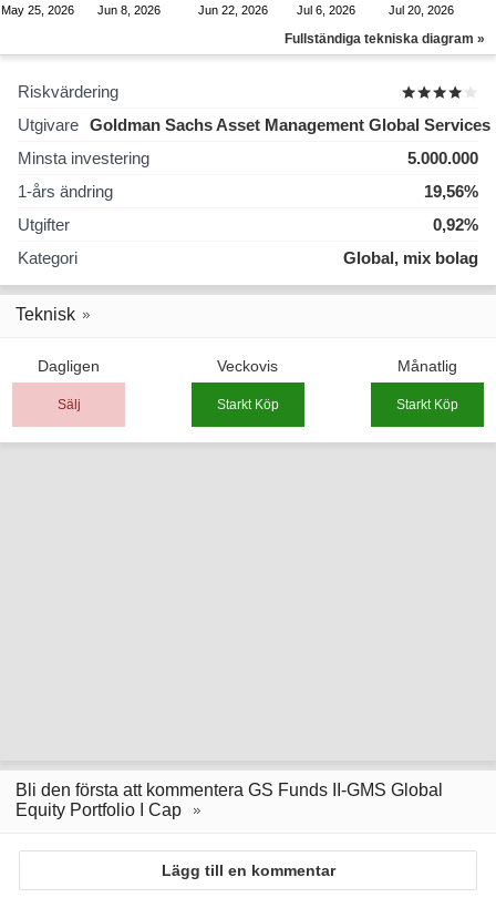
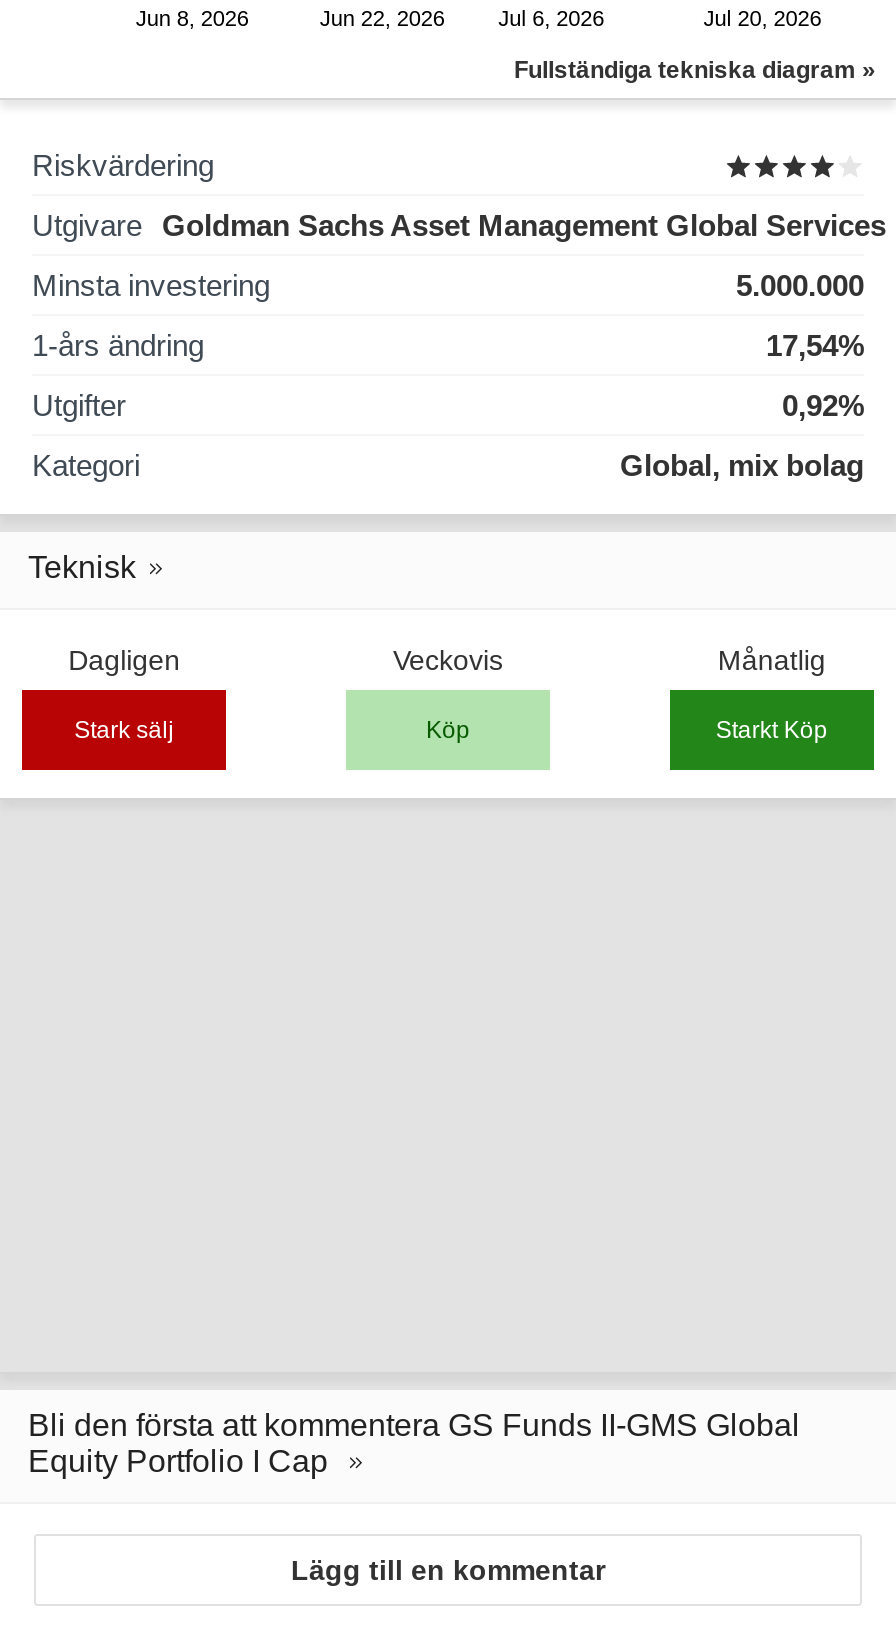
[1,3,74,17] May 25, 2026 -> none
[424,182,478,201] 19,56% -> [766,328,864,362] 17,54%
[57,397,279,413] Sälj | Starkt Köp -> [74,716,470,744] Stark sälj | Köp

